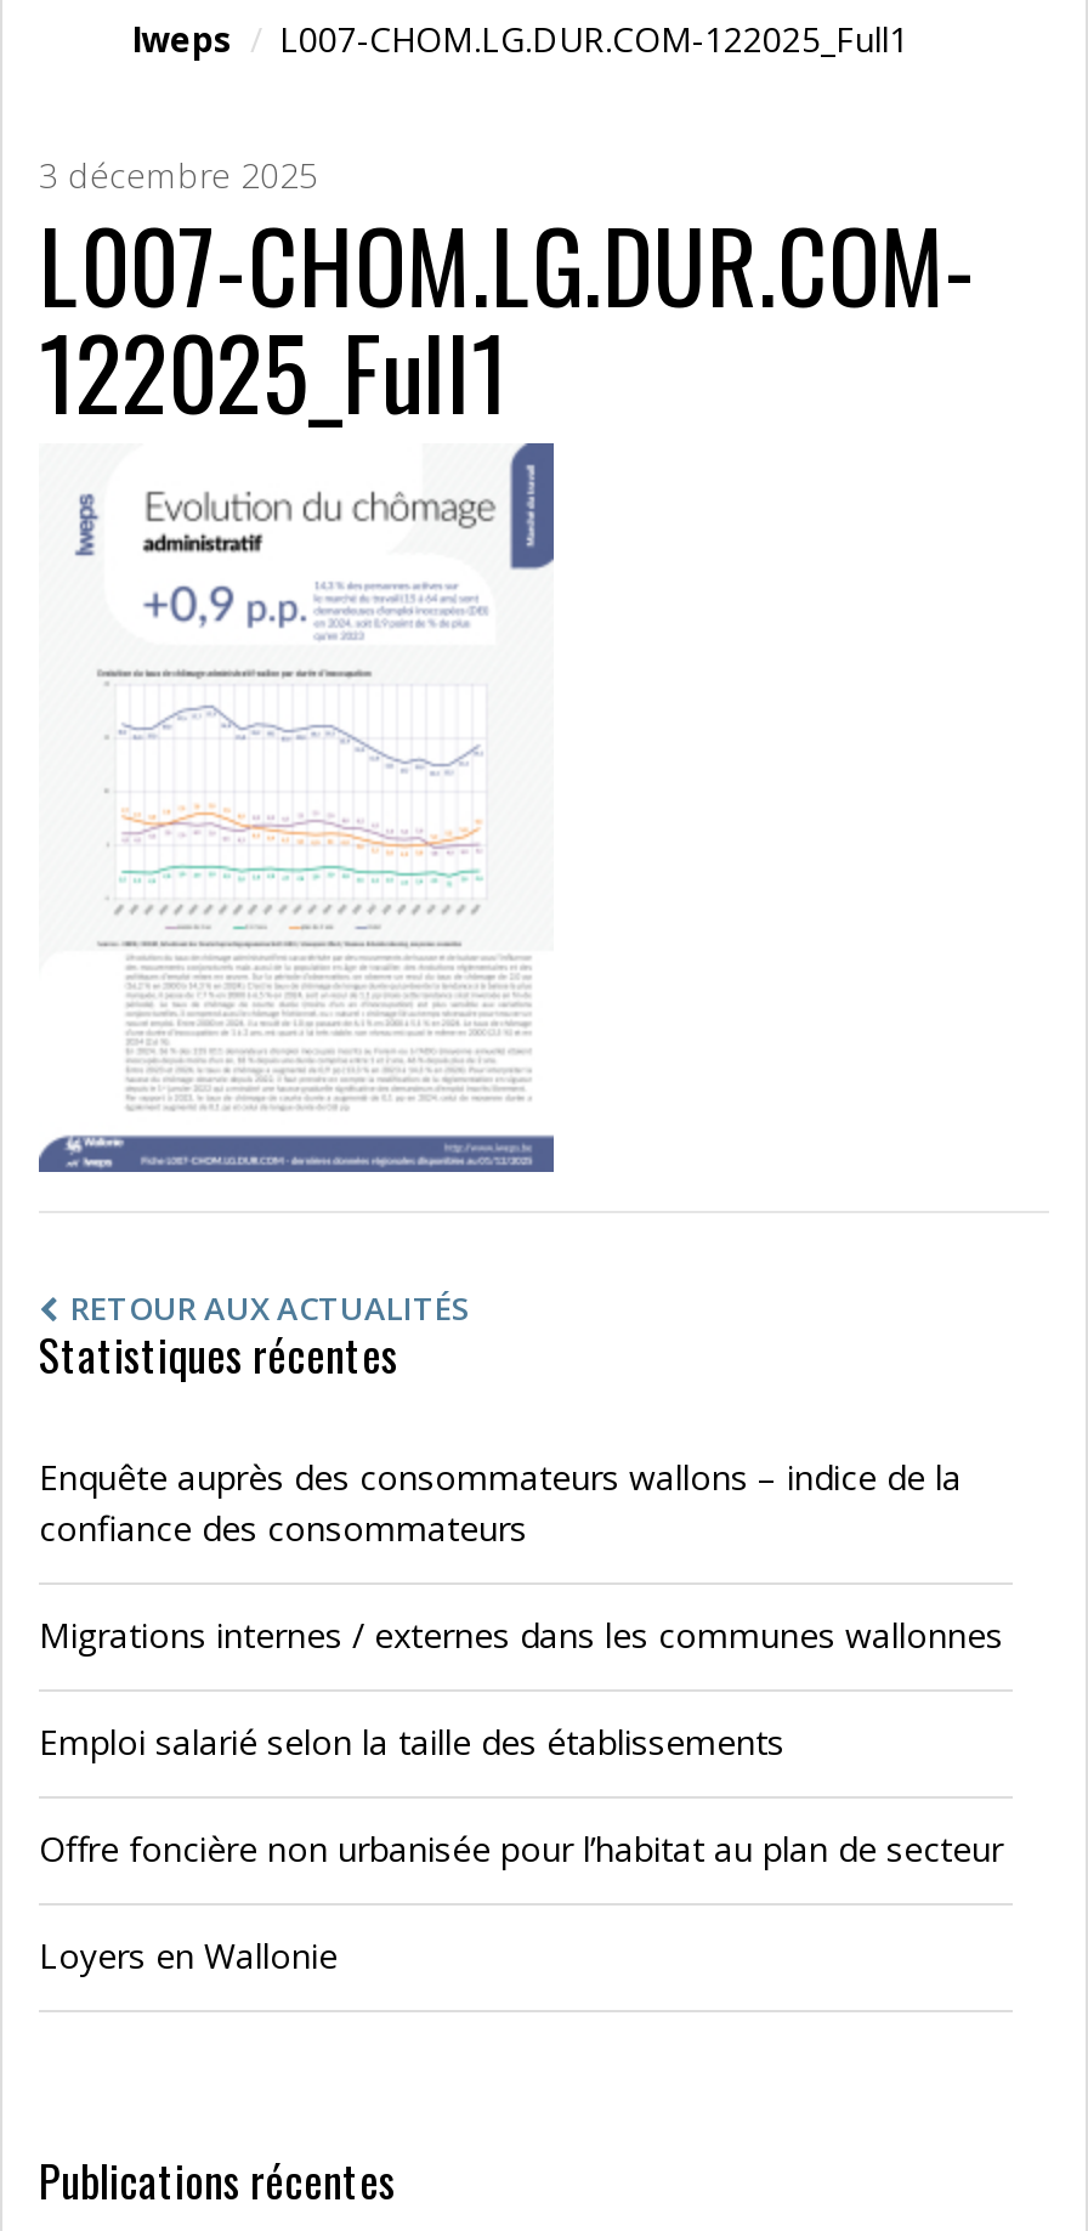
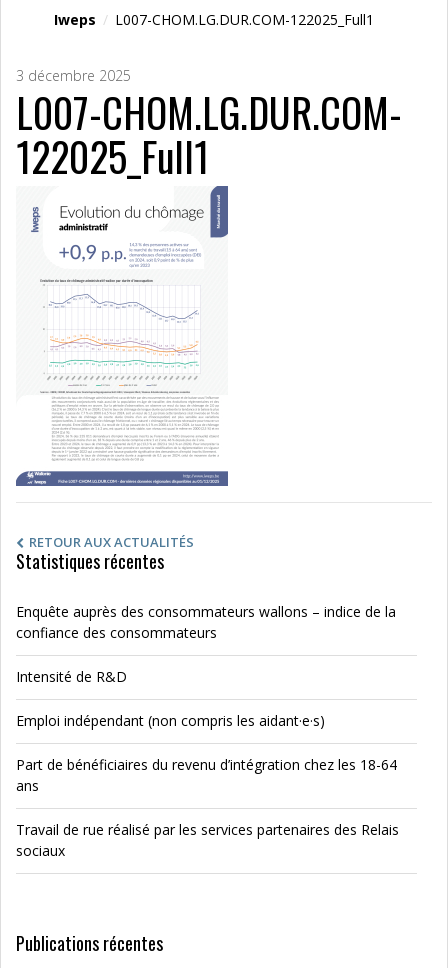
[39,1612,1003,1658] Migrations internes / externes dans les communes wallonnes -> [16,667,127,686] Intensité de R&D
[39,1718,784,1765] Emploi salarié selon la taille des établissements -> [16,711,325,730] Emploi indépendant (non compris les aidant·e·s)
[39,1825,1003,1872] Offre foncière non urbanisée pour l’habitat au plan de secteur -> [16,755,397,795] Part de bénéficiaires du revenu d’intégration chez les 18-64 | ans
[39,1932,338,1978] Loyers en Wallonie -> [16,820,399,860] Travail de rue réalisé par les services partenaires des Relais | sociaux

